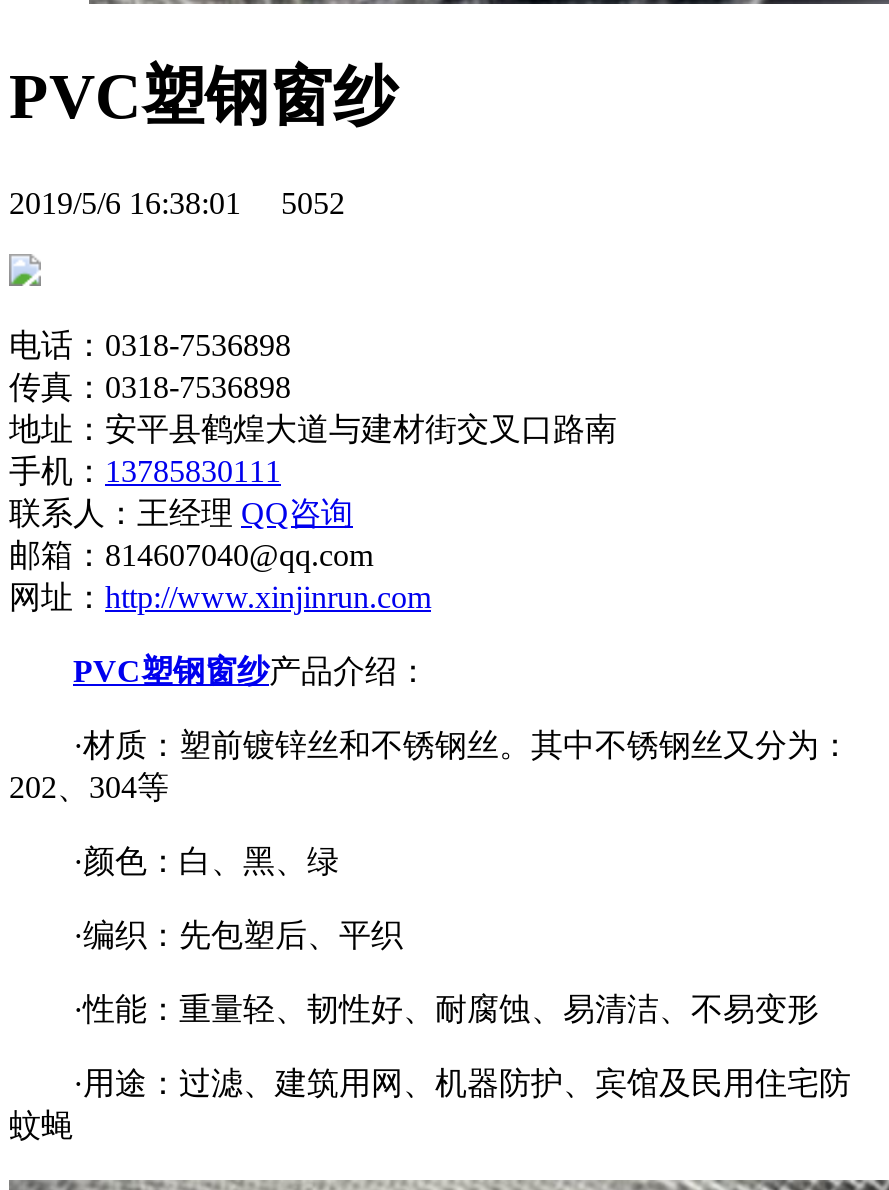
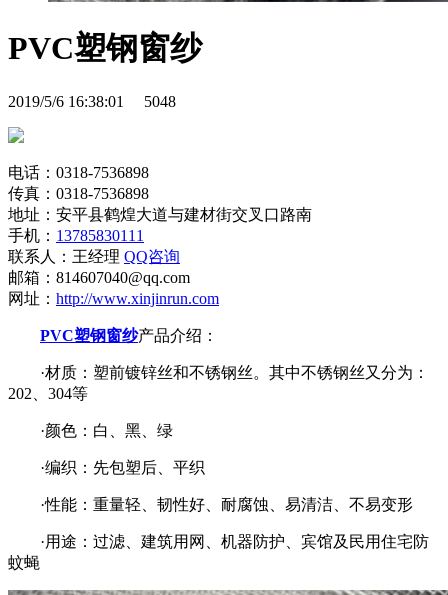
[9,186,345,220] 2019/5/6 16:38:01 5052 -> [8,93,176,110] 2019/5/6 16:38:01 5048

